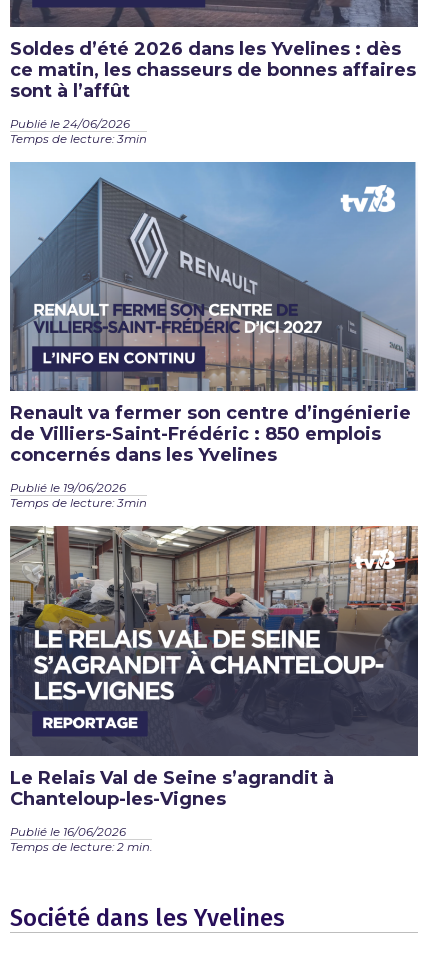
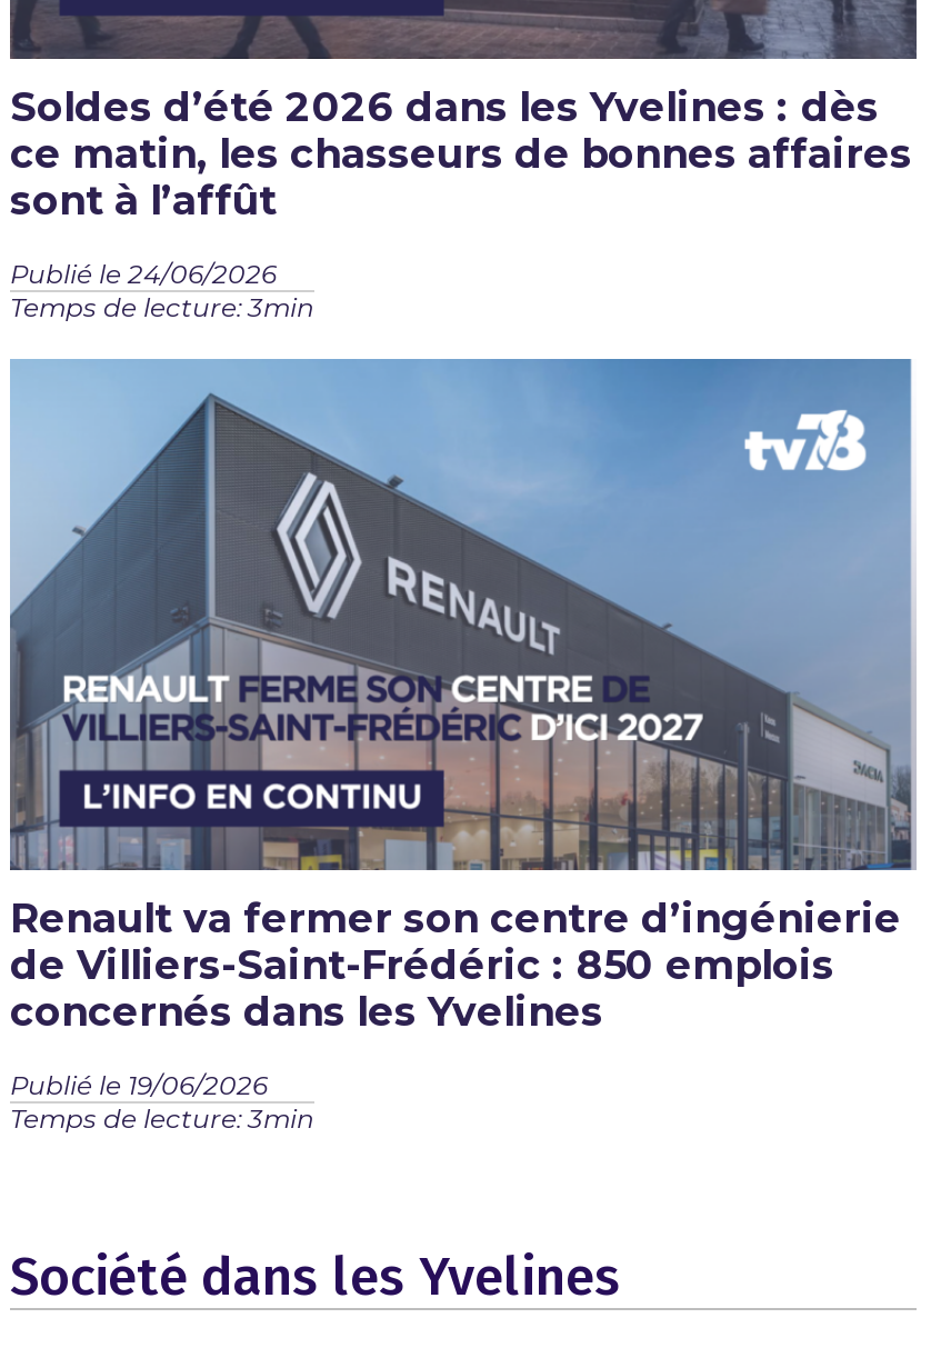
[9,525,419,854] [image] | Le Relais Val de Seine s’agrandit à | Chanteloup-les-Vignes | Publié le 16/06/2026 | Temps de lecture: 2 min. -> none

